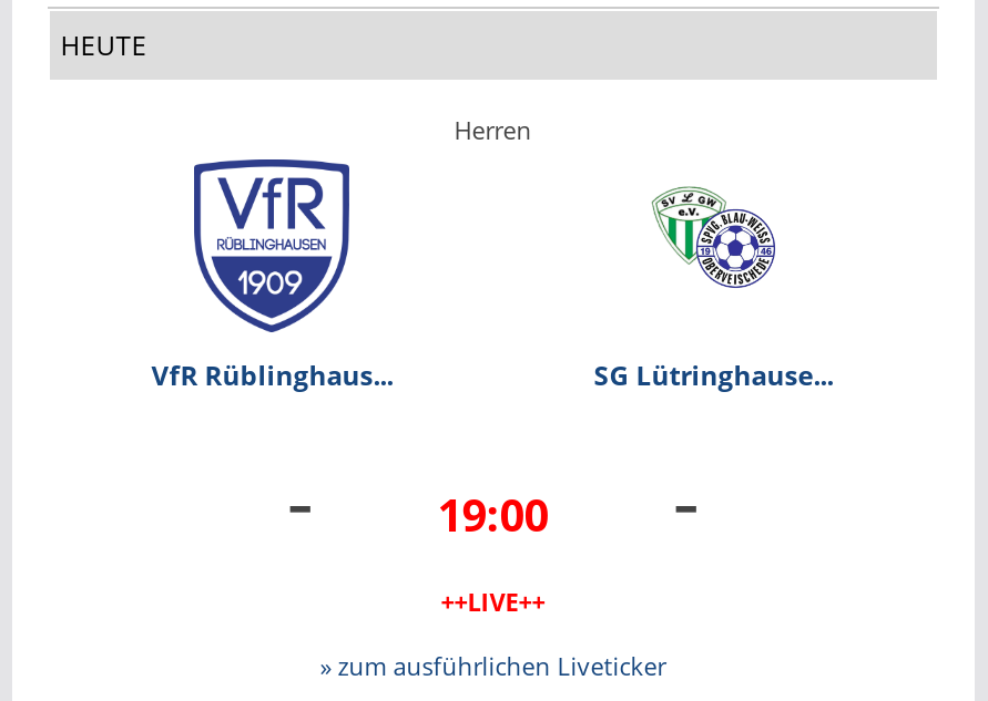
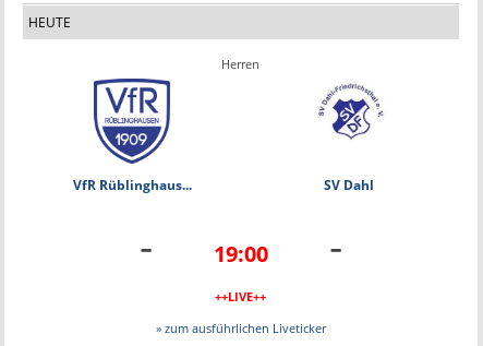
[594,171,833,394] [image] | SG Lütringhause... -> [317,83,384,194] [image] | SV Dahl

